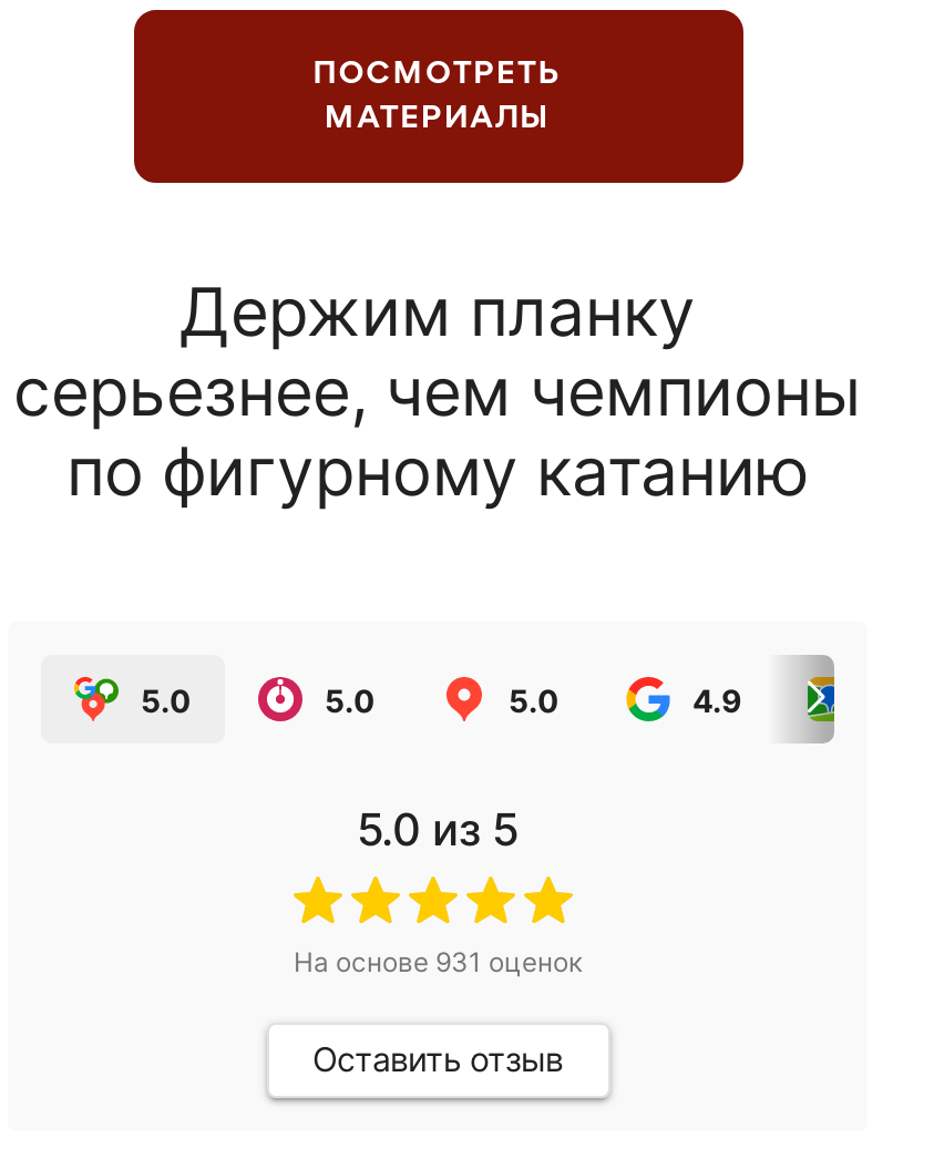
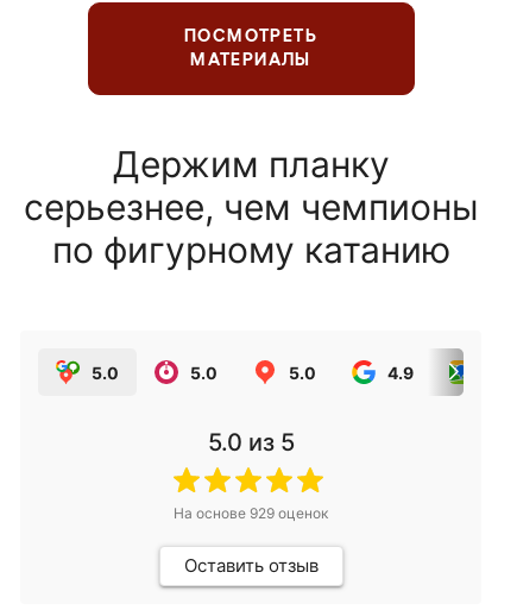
[294,945,582,978] На основе 931 оценок -> [174,504,328,522] На основе 929 оценок

